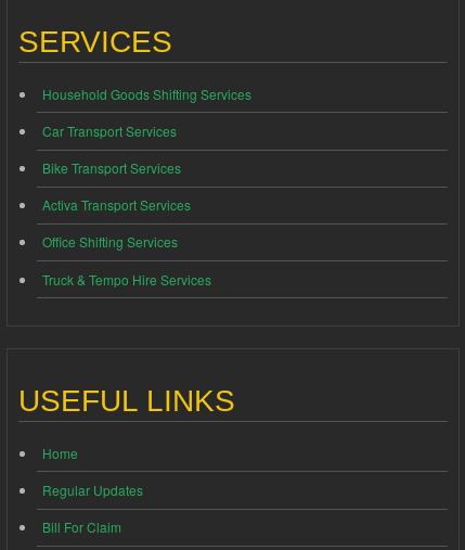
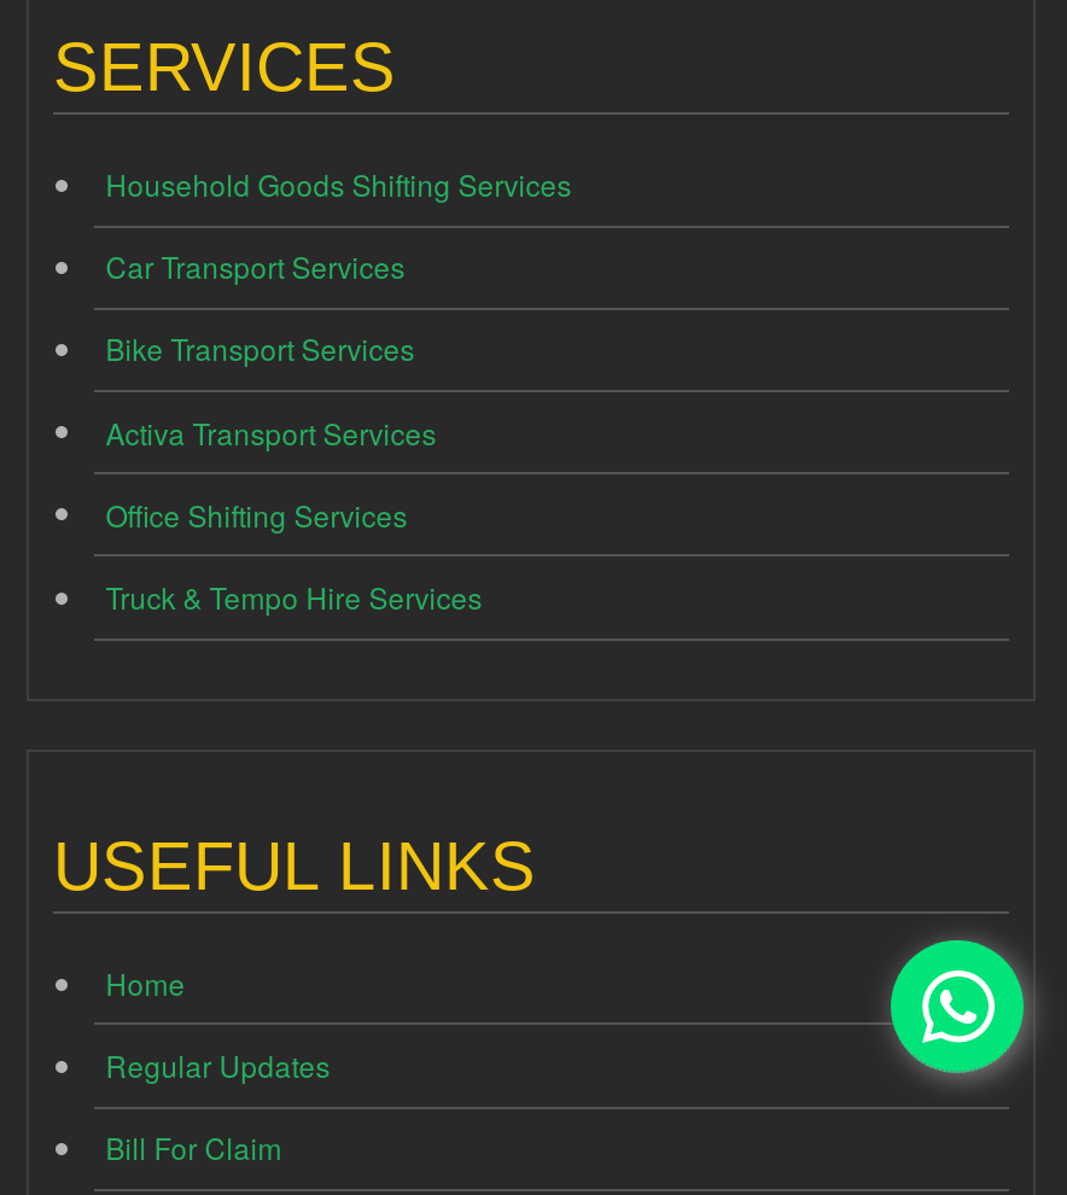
none -> [886,935,1036,1088] [image]

